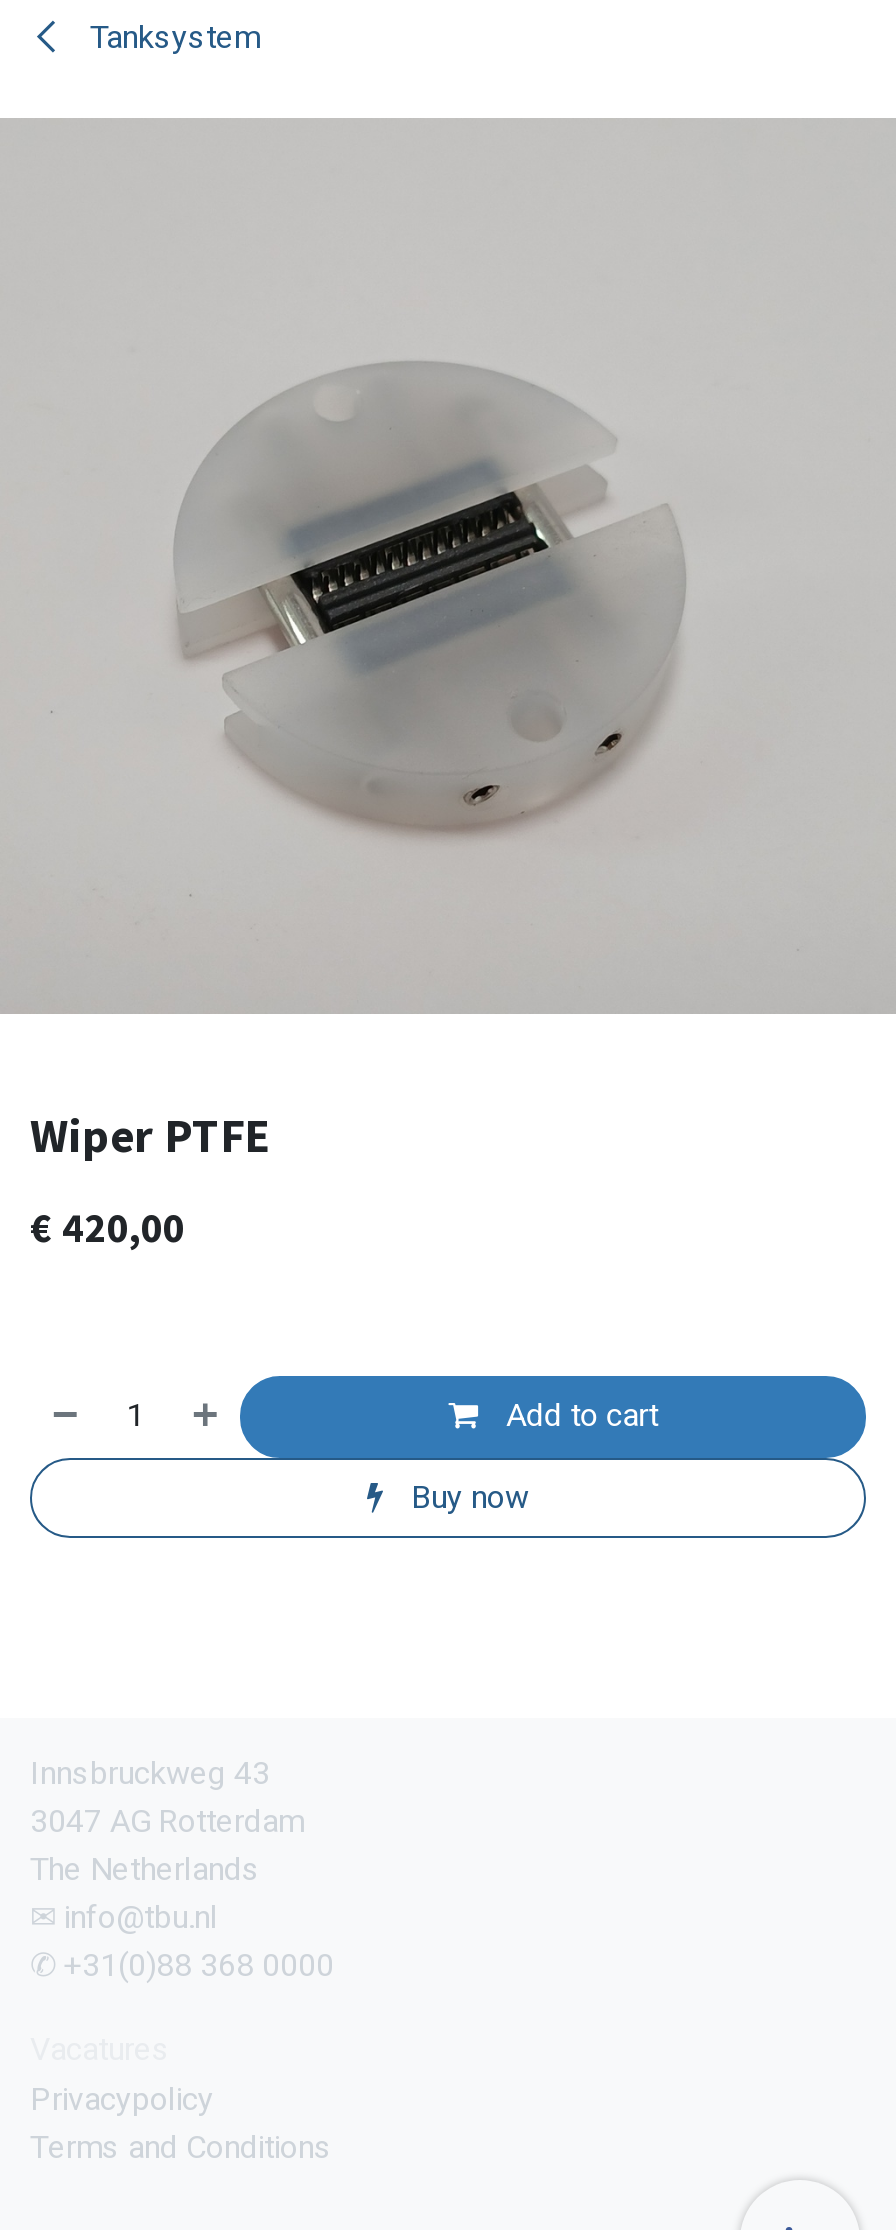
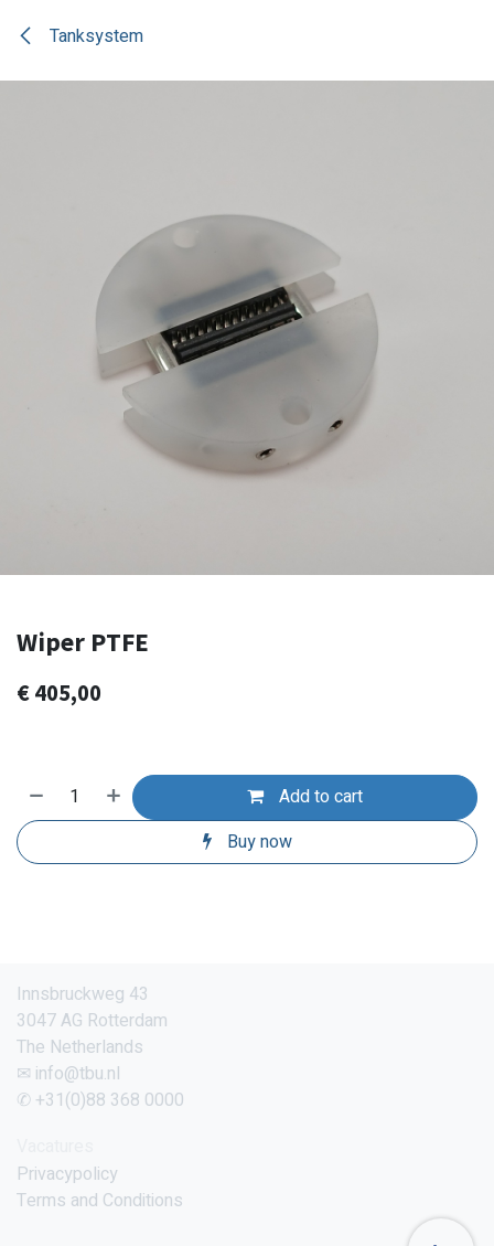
[30,1202,184,1254] €420,00 -> [17,679,101,708] €405,00

